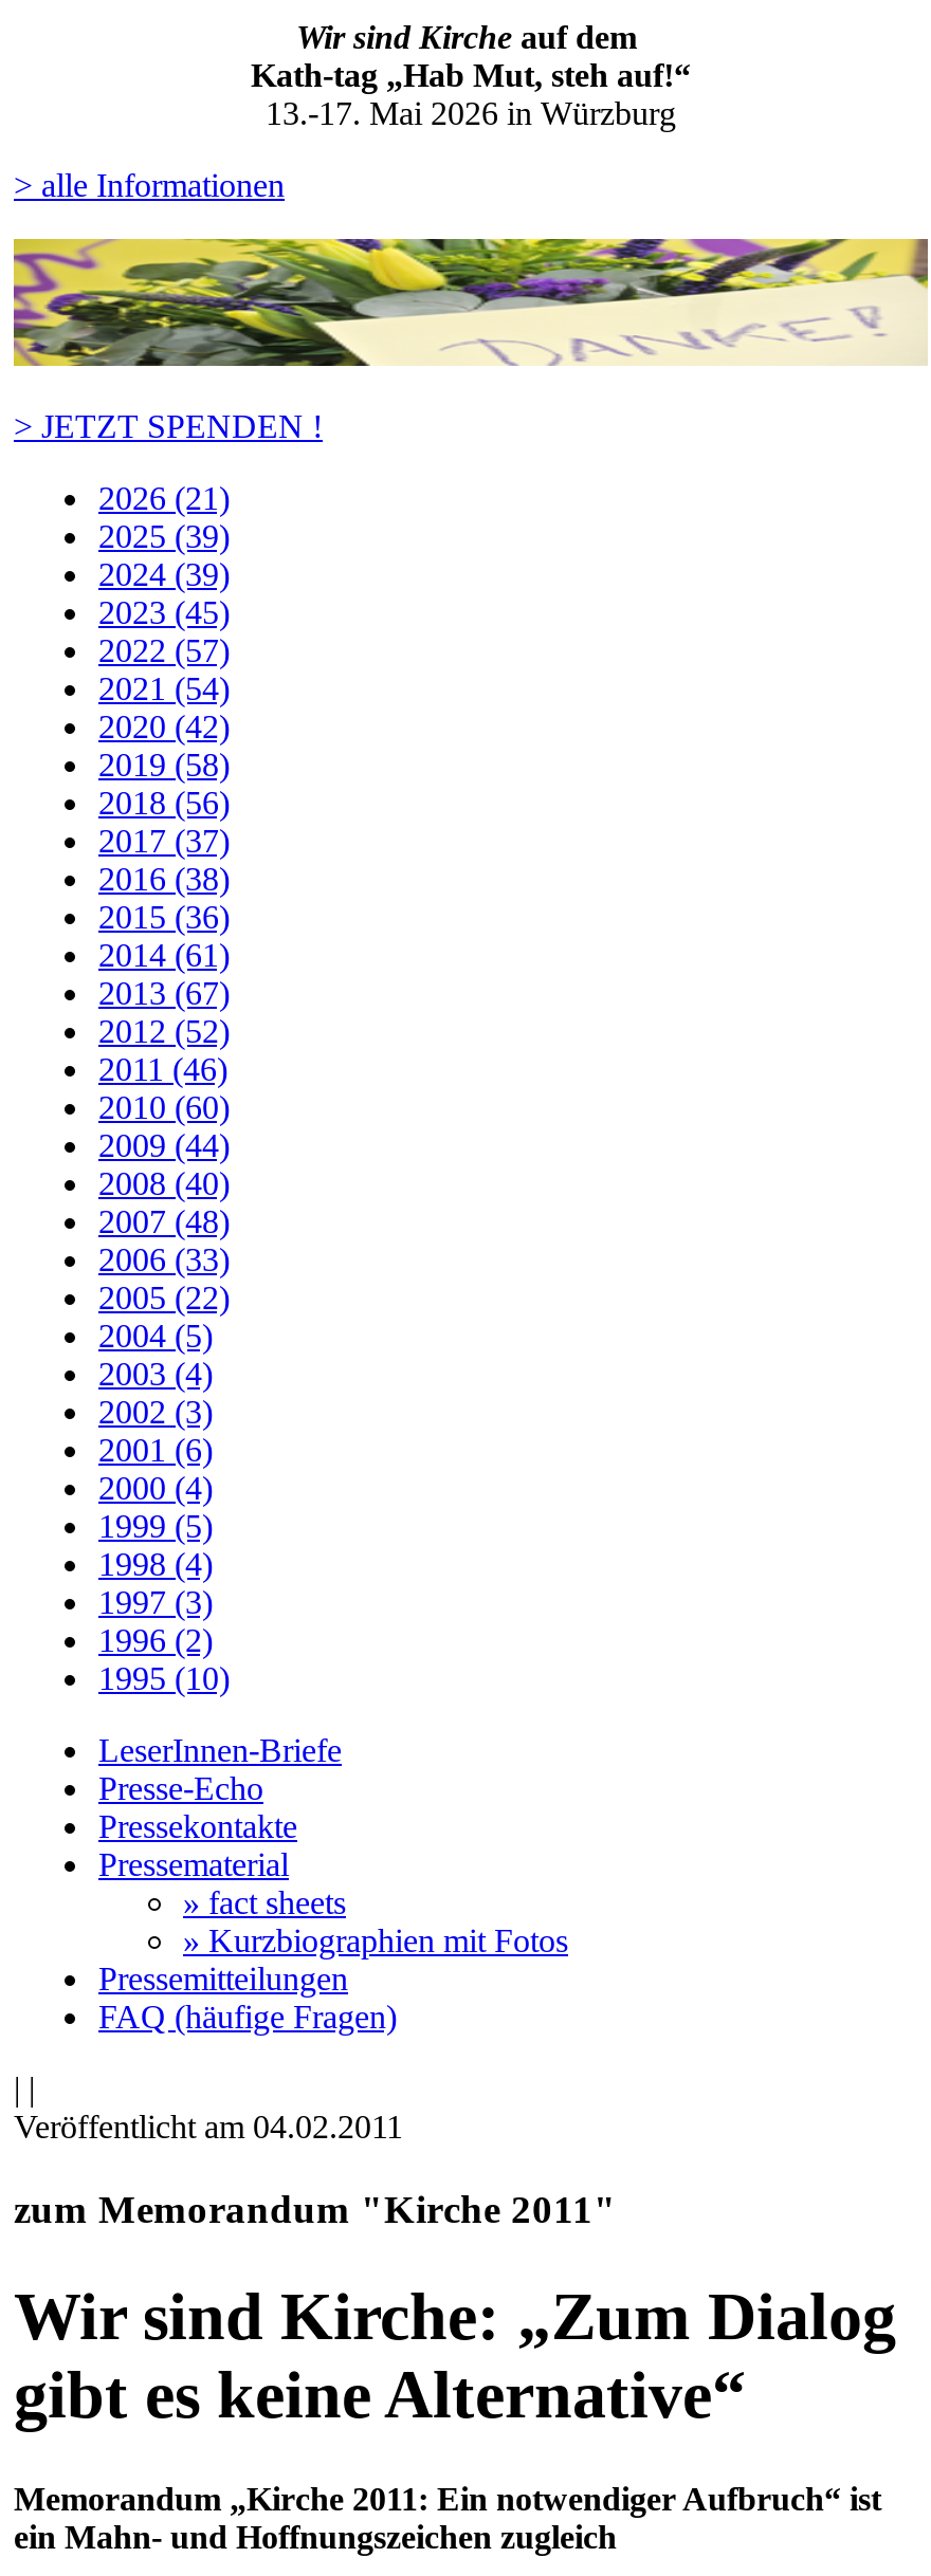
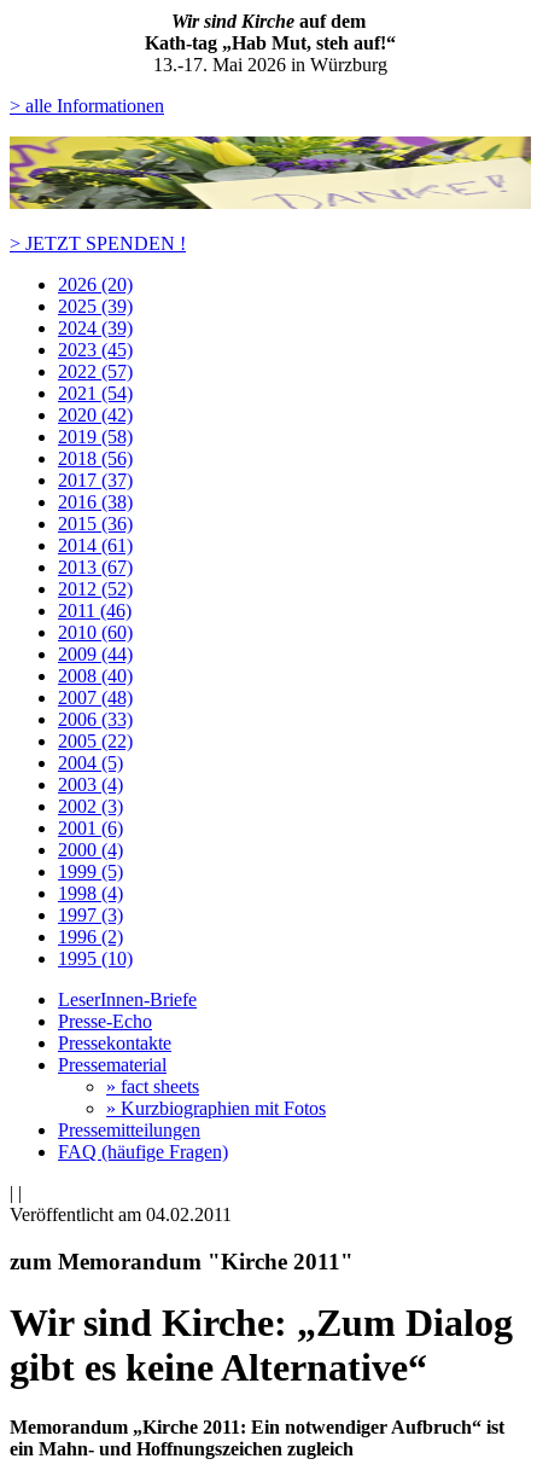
[98,480,230,516] 2026 (21) -> [58,274,133,295] 2026 (20)

